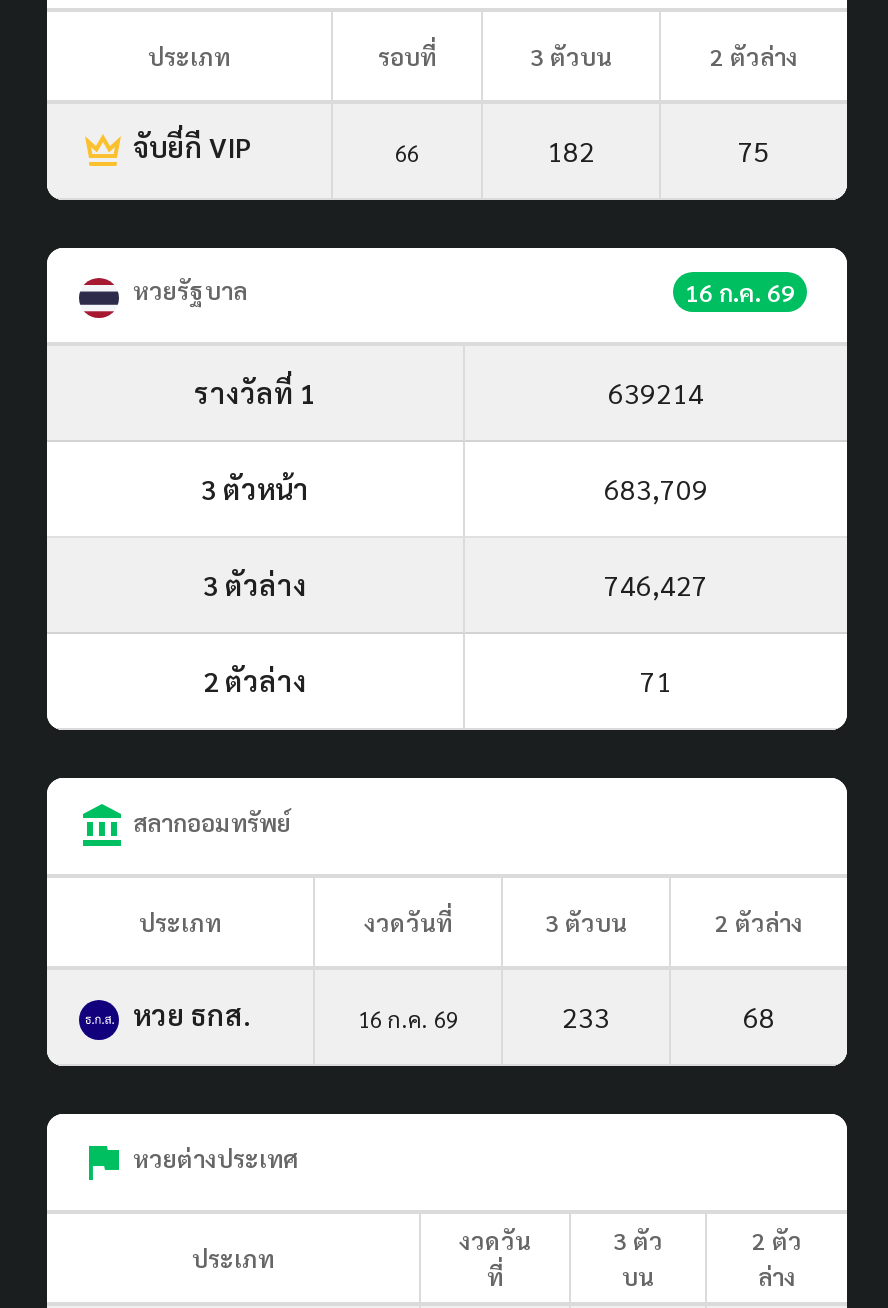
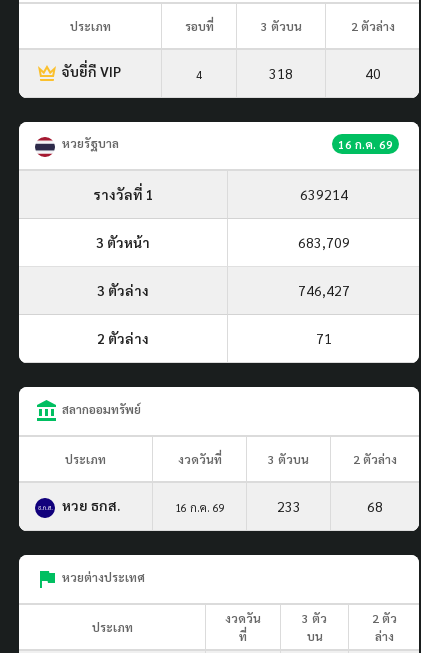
[395,138,419,168] 66 -> [196,67,202,82] 4
[547,132,595,168] 182 -> [269,64,293,82] 318
[738,132,770,168] 75 -> [364,64,380,82] 40

